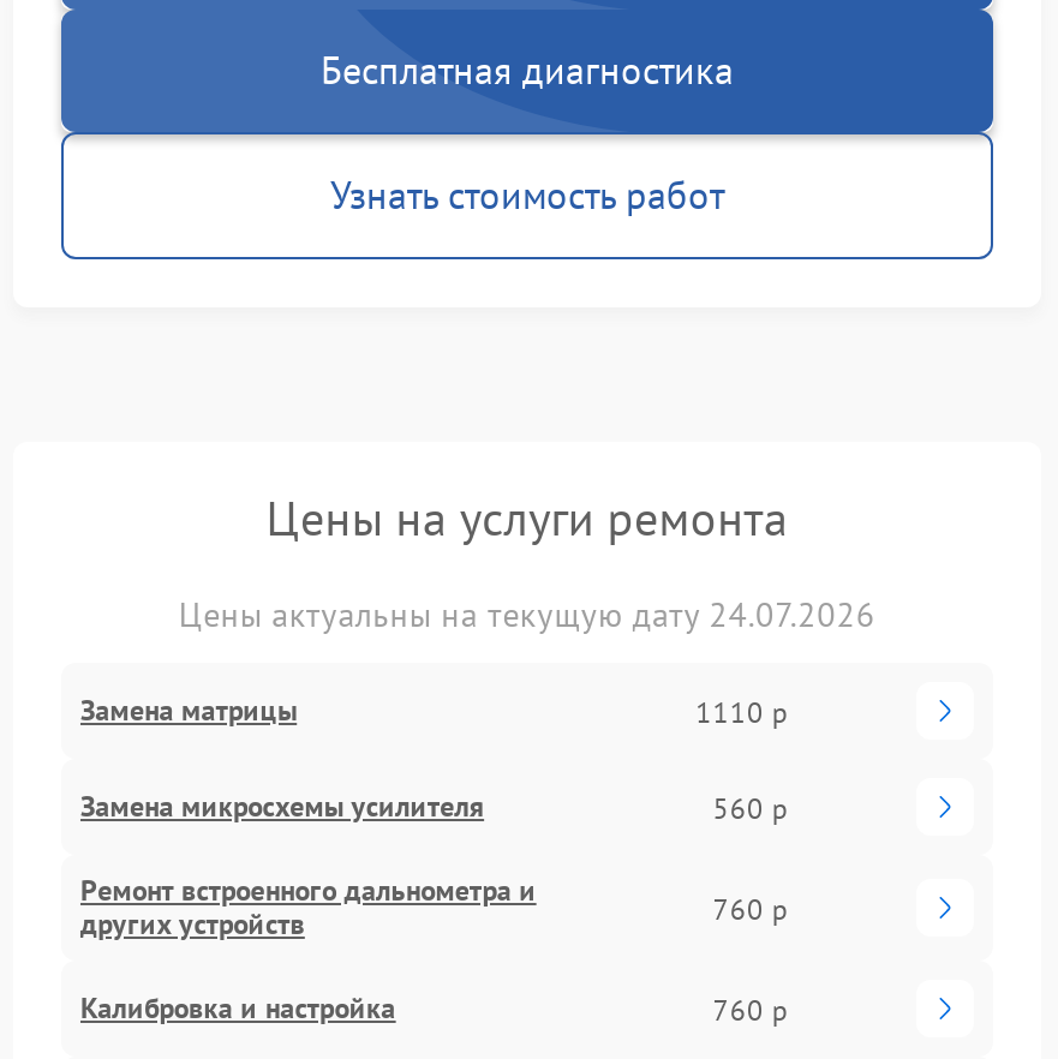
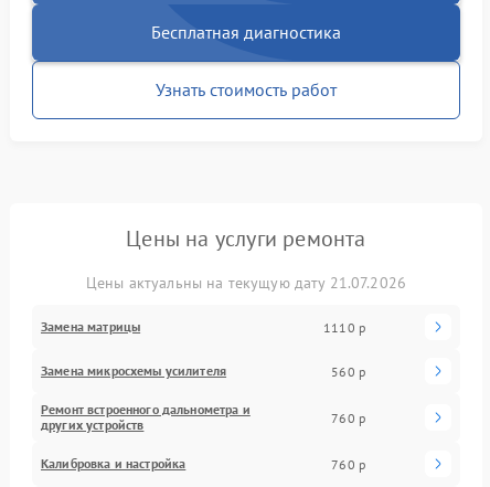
[179,593,876,636] Цены актуальны на текущую дату 24.07.2026 -> [86,273,406,293] Цены актуальны на текущую дату 21.07.2026

